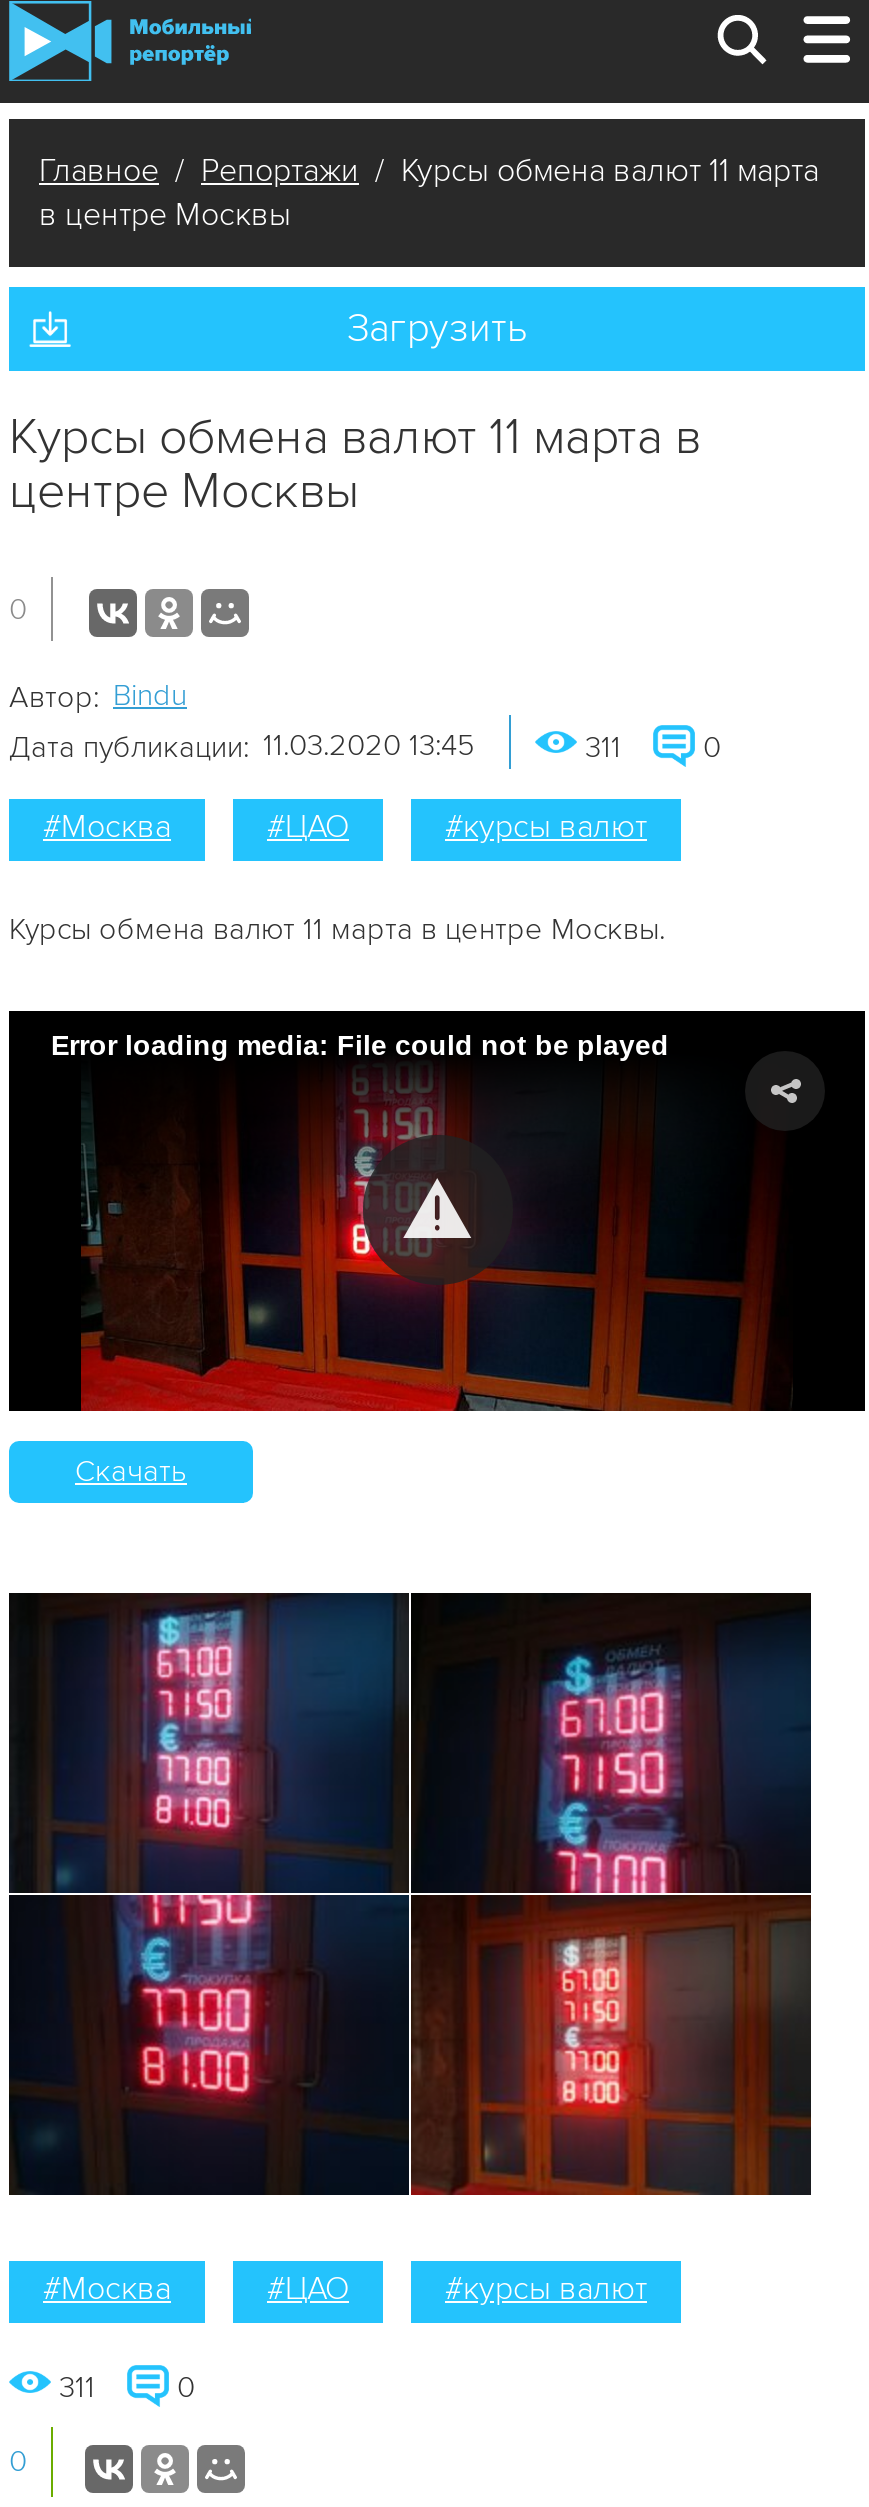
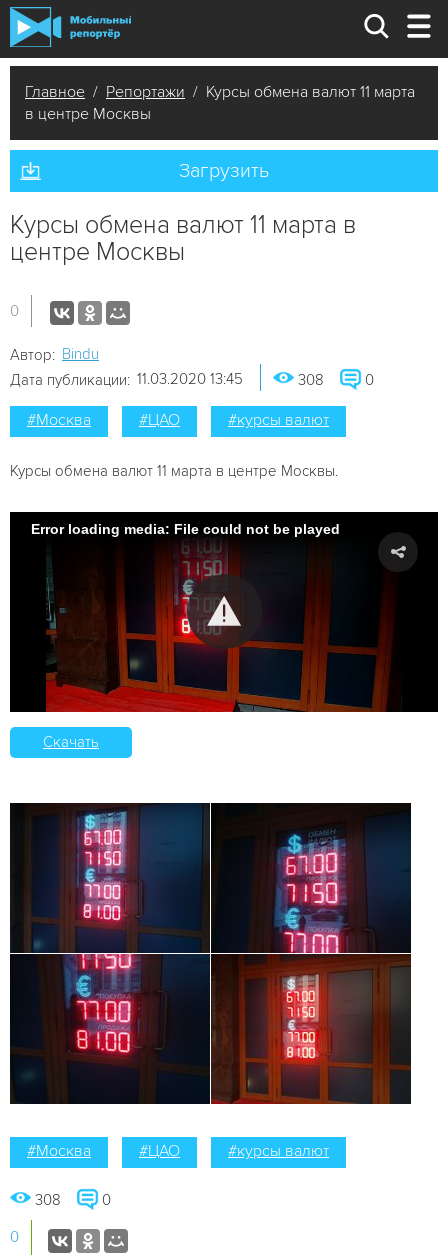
[585,728,621,764] 311 -> [298,371,324,389] 308
[59,2368,95,2404] 311 -> [35,1191,61,1209] 308

